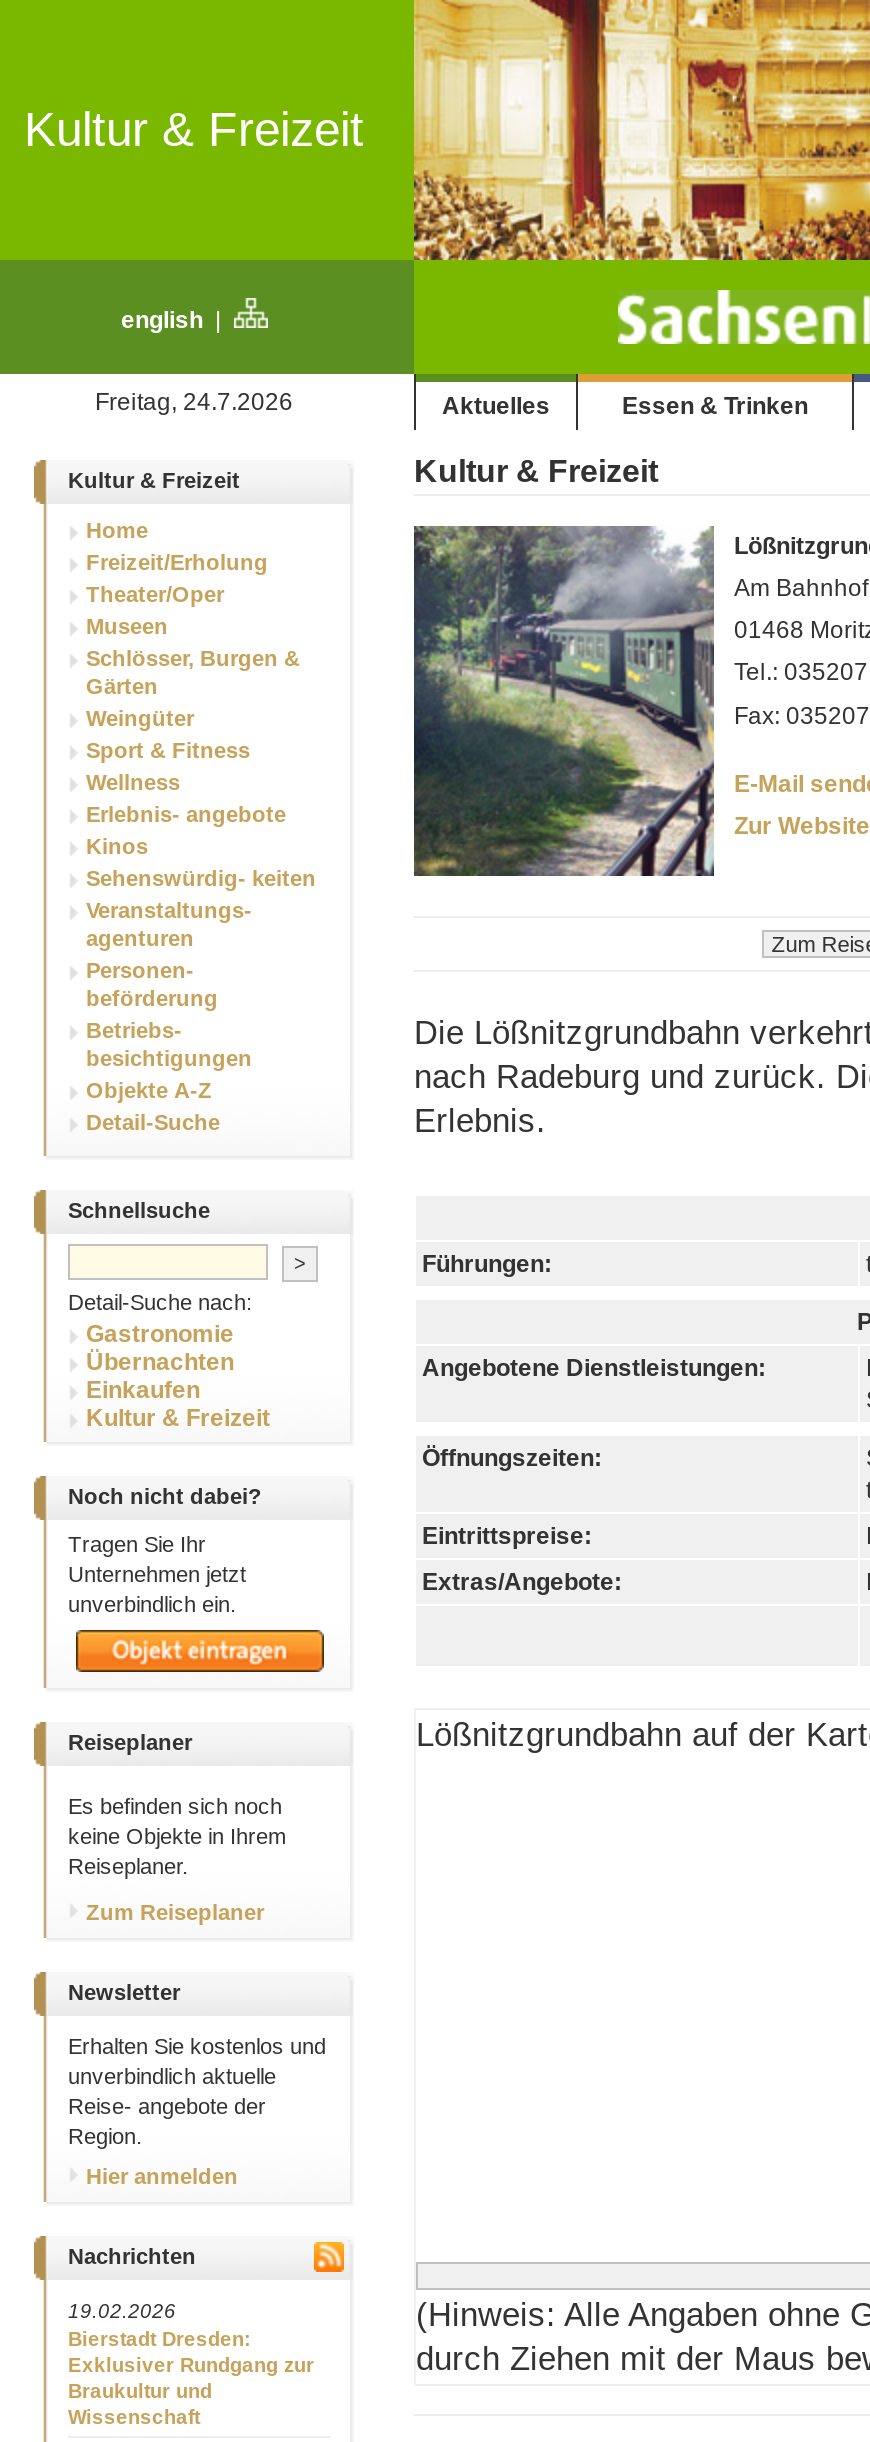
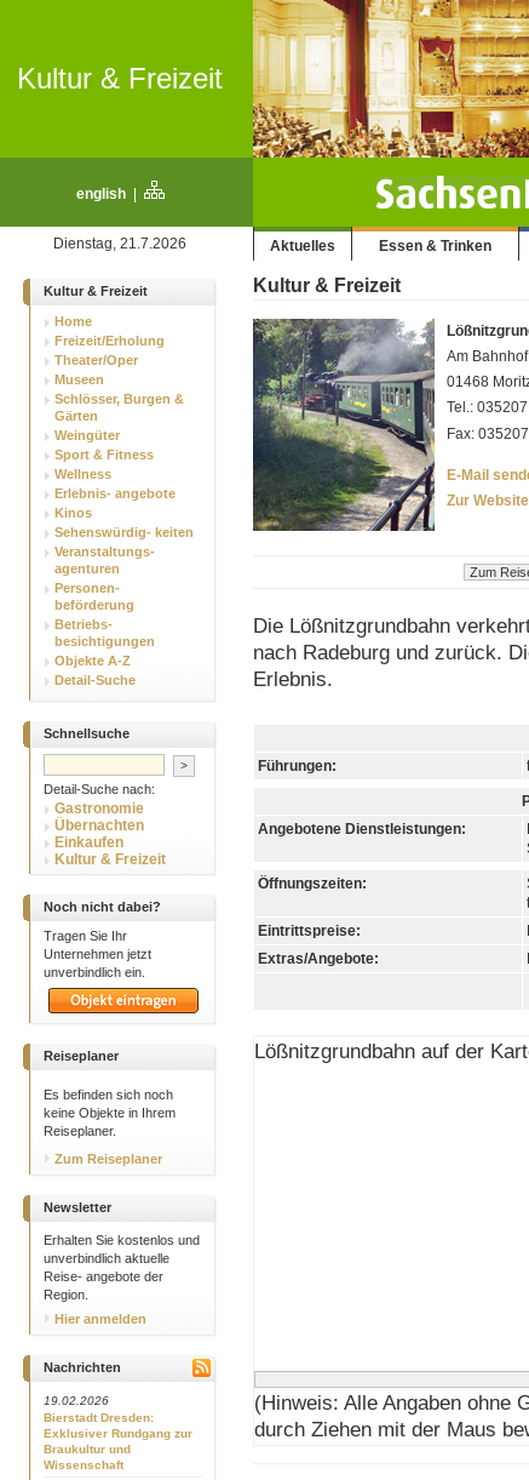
[95,388,293,416] Freitag, 24.7.2026 -> [53,235,186,252] Dienstag, 21.7.2026

